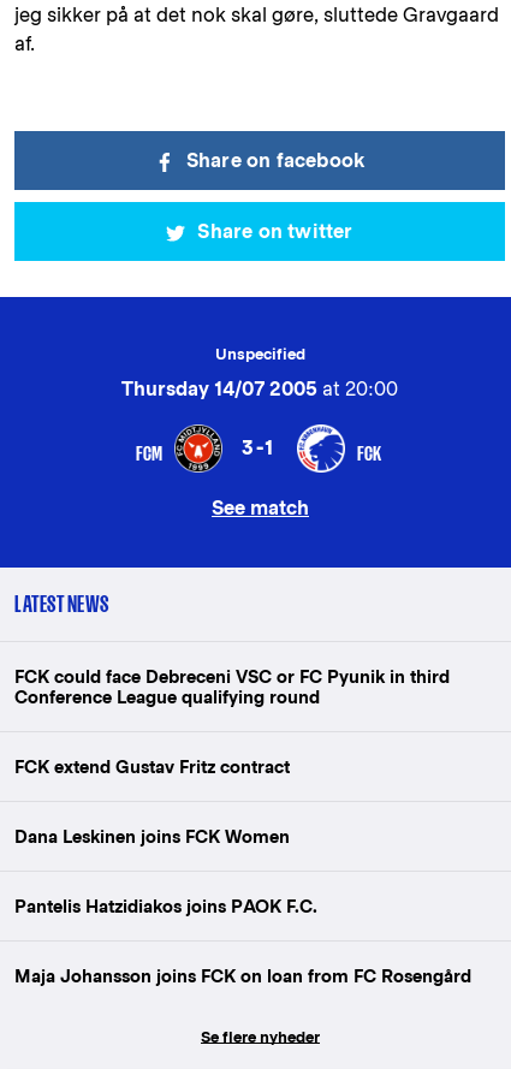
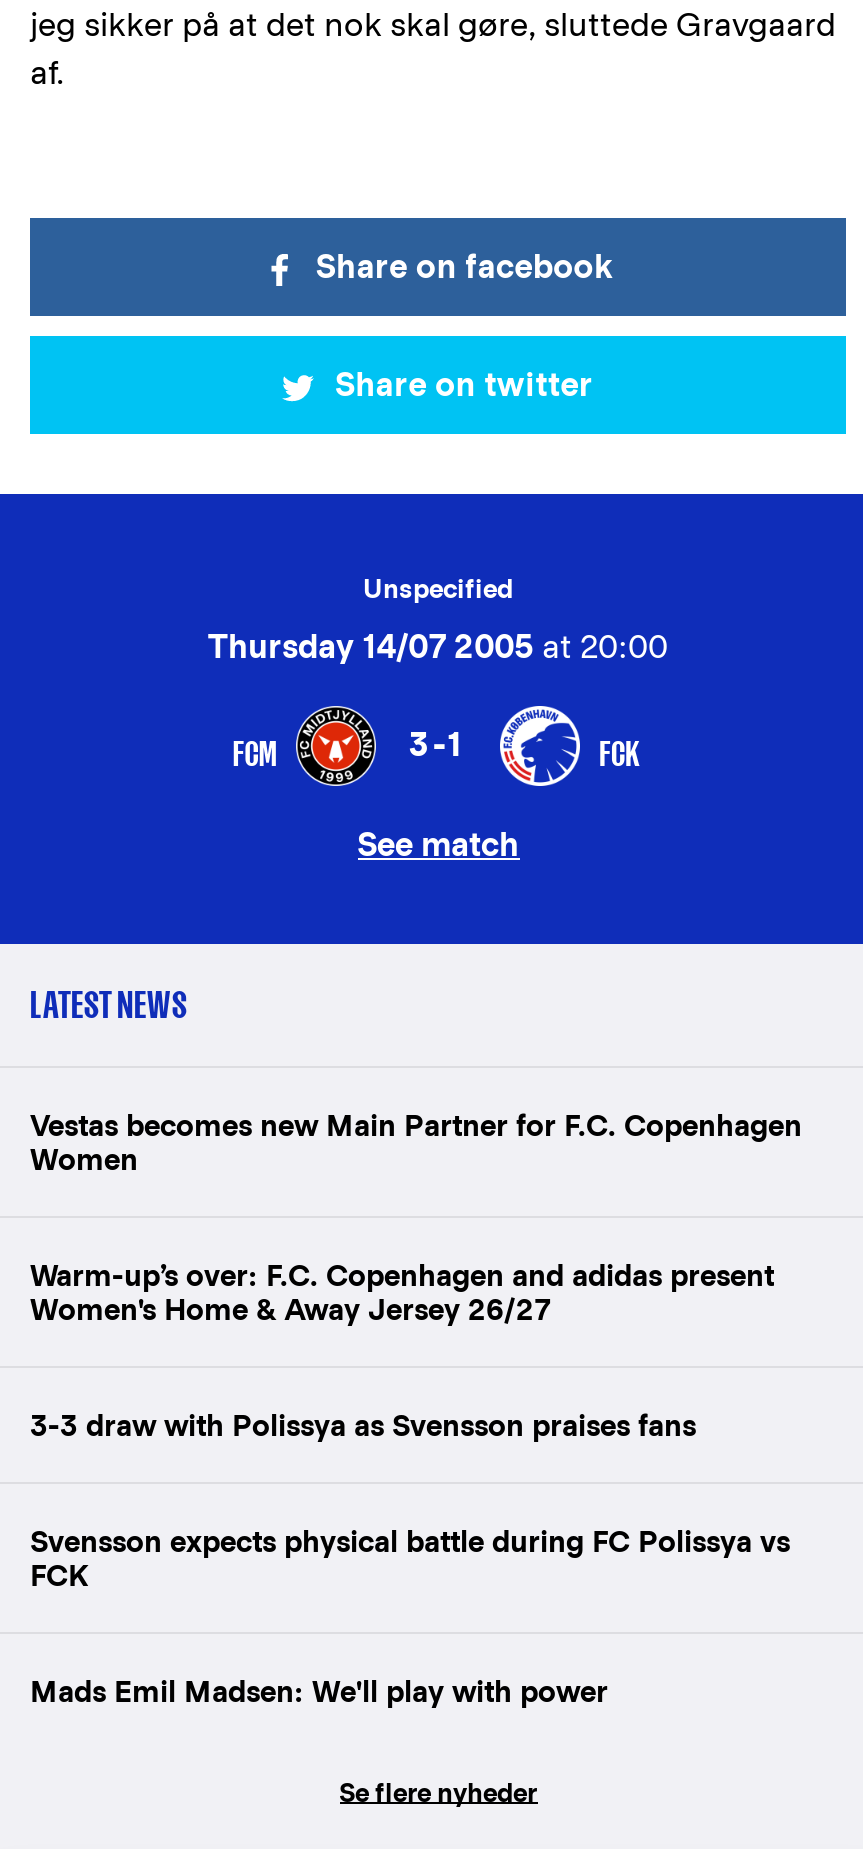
[14,666,450,707] FCK could face Debreceni VSC or FC Pyunik in third | Conference League qualifying round -> [30,1108,802,1176] Vestas becomes new Main Partner for F.C. Copenhagen | Women
[14,756,290,777] FCK extend Gustav Fritz contract -> [30,1258,774,1326] Warm-up’s over: F.C. Copenhagen and adidas present | Women's Home & Away Jersey 26/27
[14,826,290,847] Dana Leskinen joins FCK Women -> [30,1408,696,1442] 3-3 draw with Polissya as Svensson praises fans
[14,896,317,916] Pantelis Hatzidiakos joins PAOK F.C. -> [30,1524,790,1592] Svensson expects physical battle during FC Polissya vs | FCK
[14,966,471,986] Maja Johansson joins FCK on loan from FC Rosengård -> [30,1674,608,1708] Mads Emil Madsen: We'll play with power

